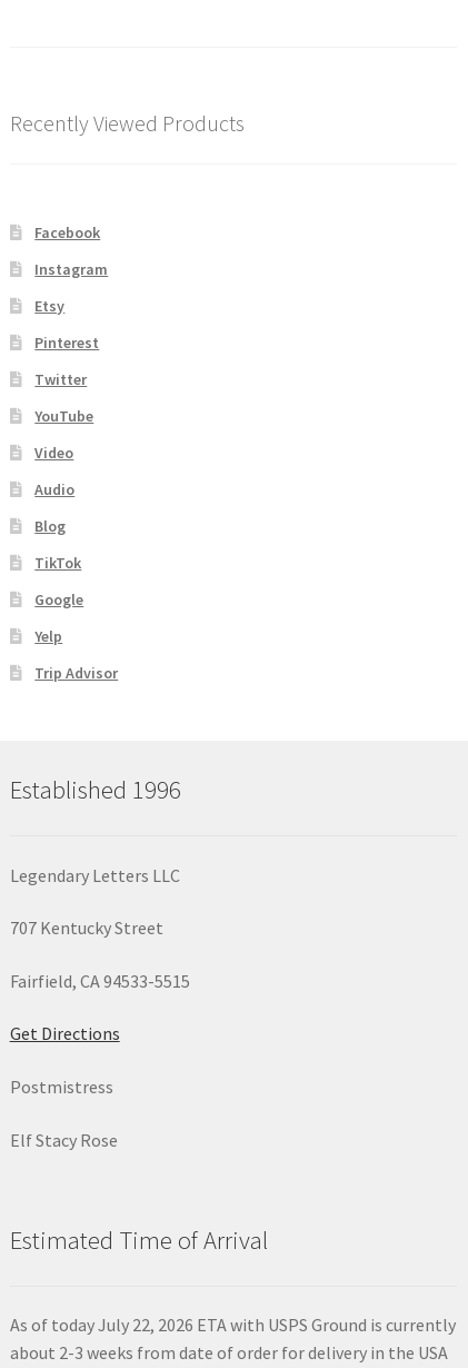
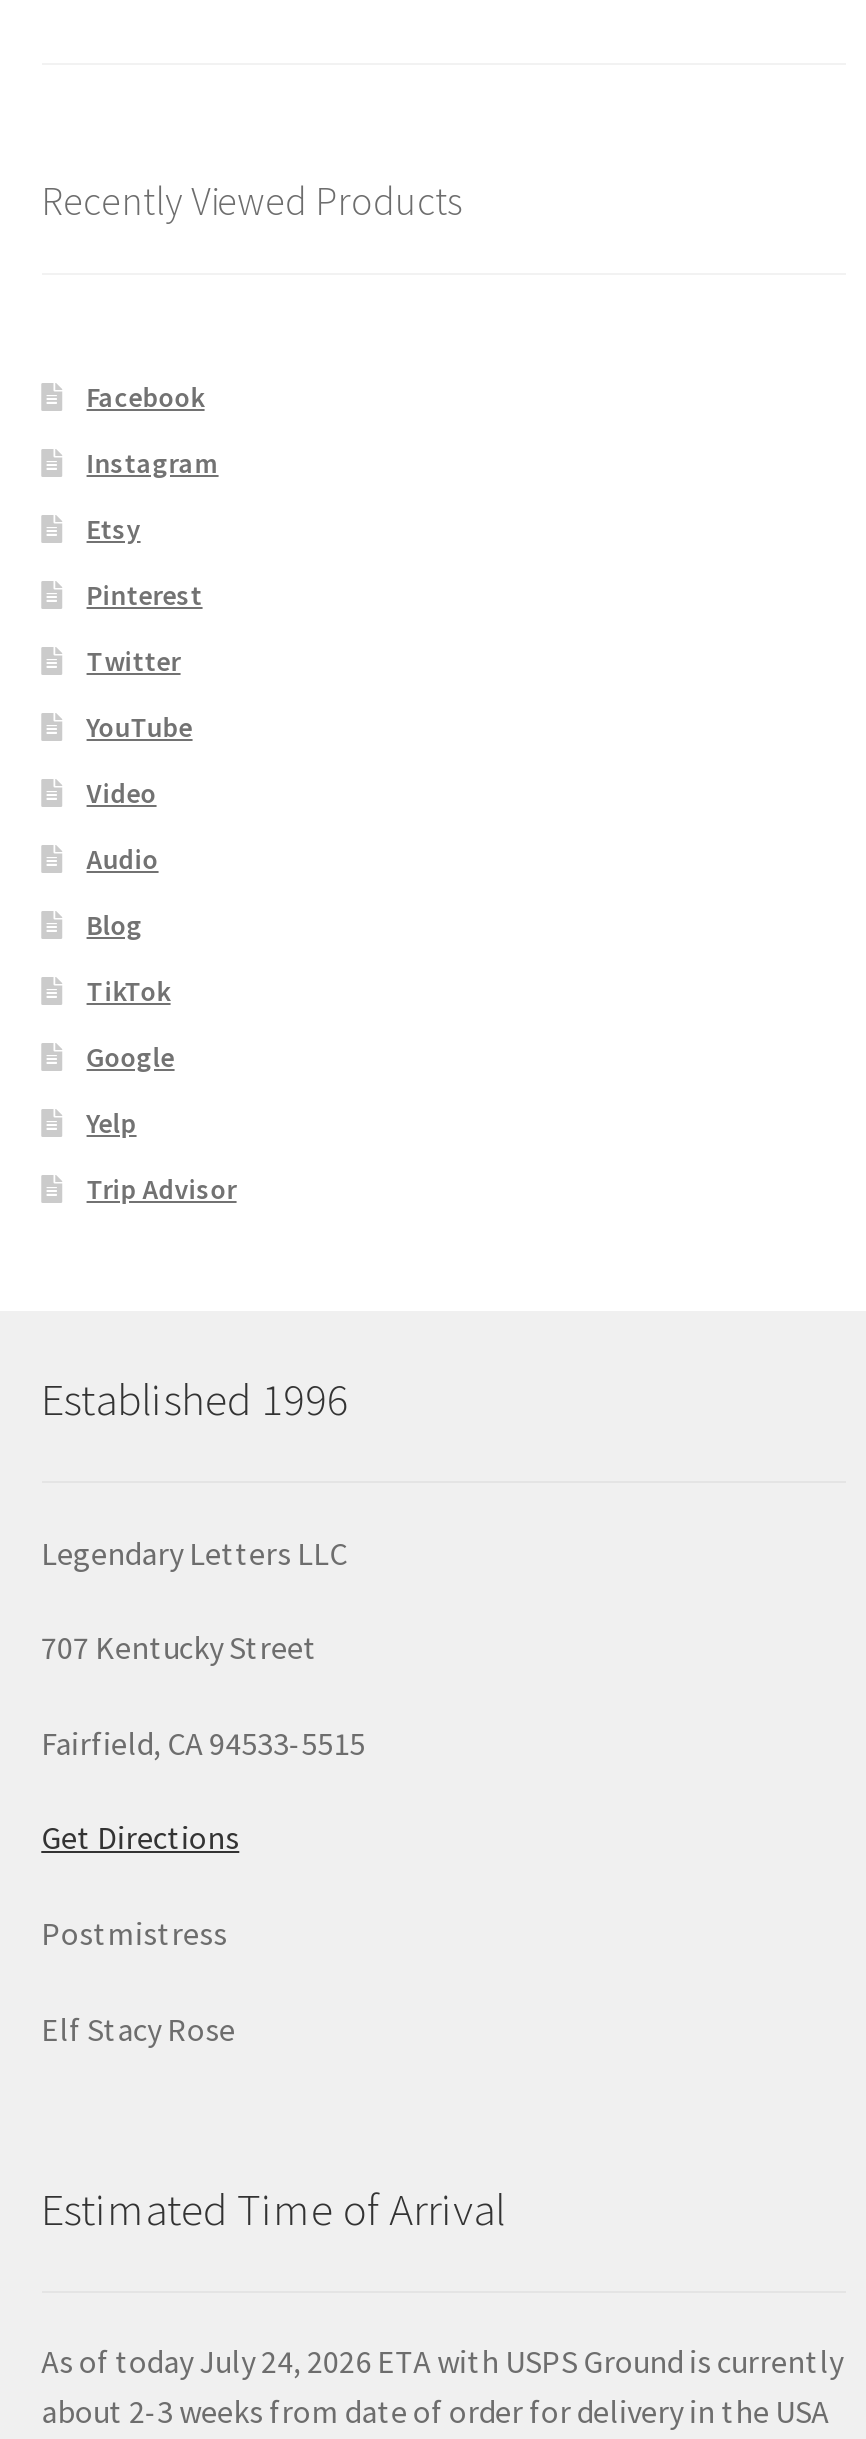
[10,1314,455,1336] As of today July 22, 2026 ETA with USPS Ground is currently -> [41,2342,843,2382] As of today July 24, 2026 ETA with USPS Ground is currently

